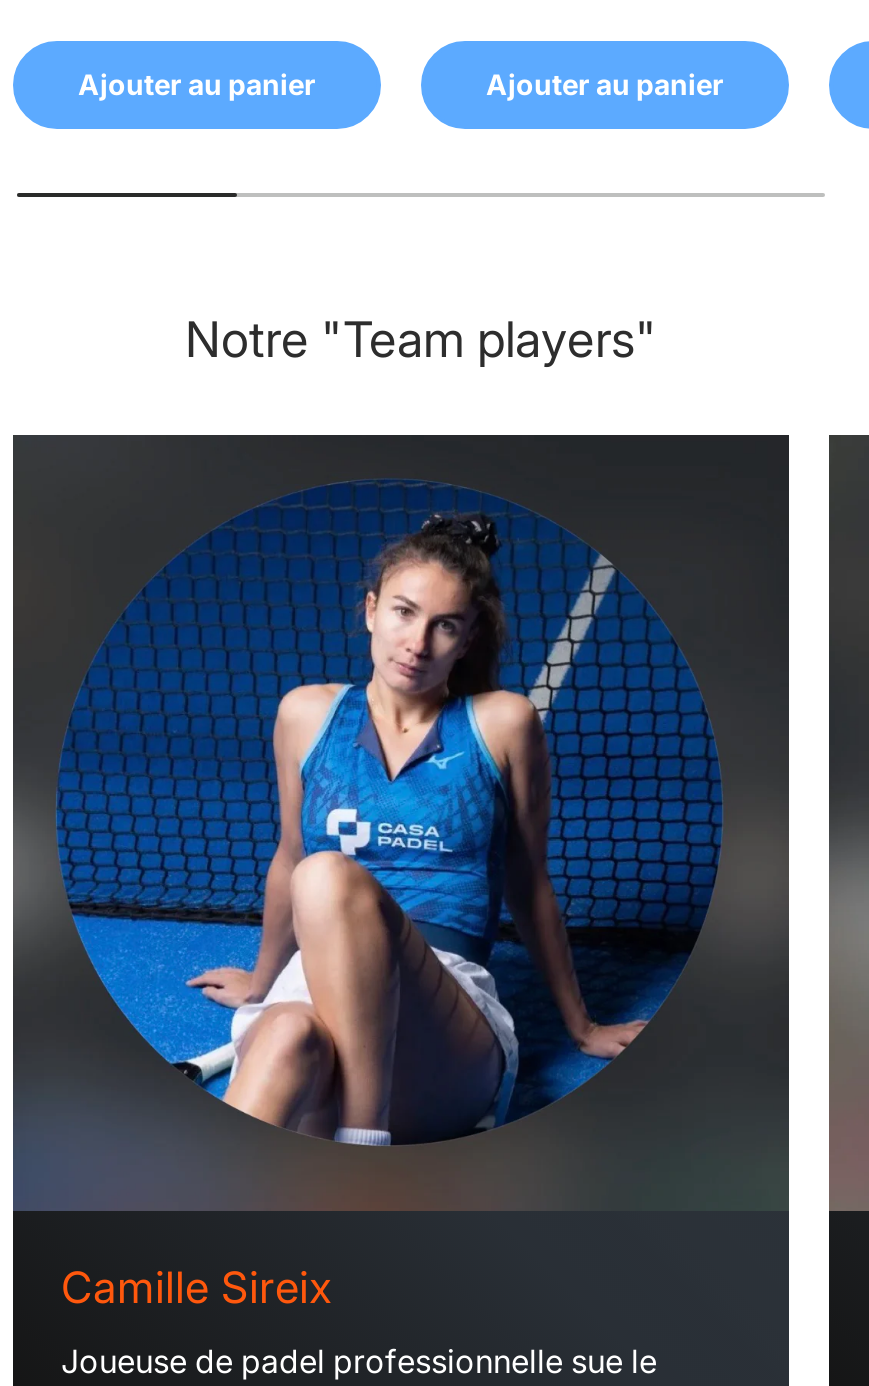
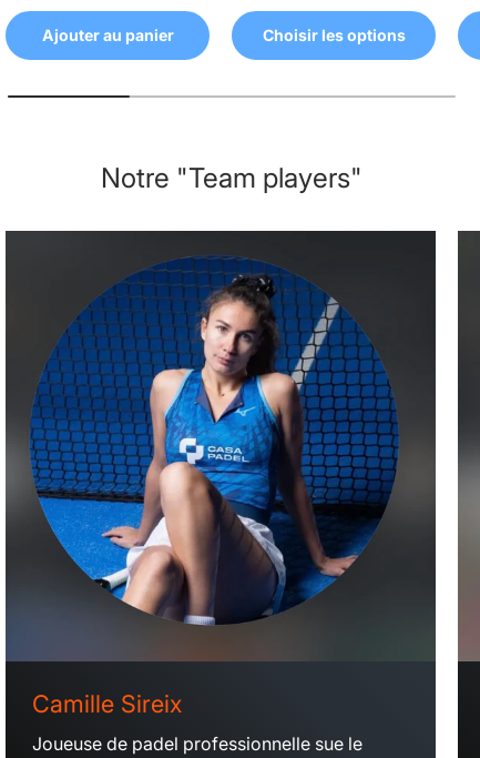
[486,66,724,100] Ajouter au panier -> [262,26,405,45] Choisir les options

